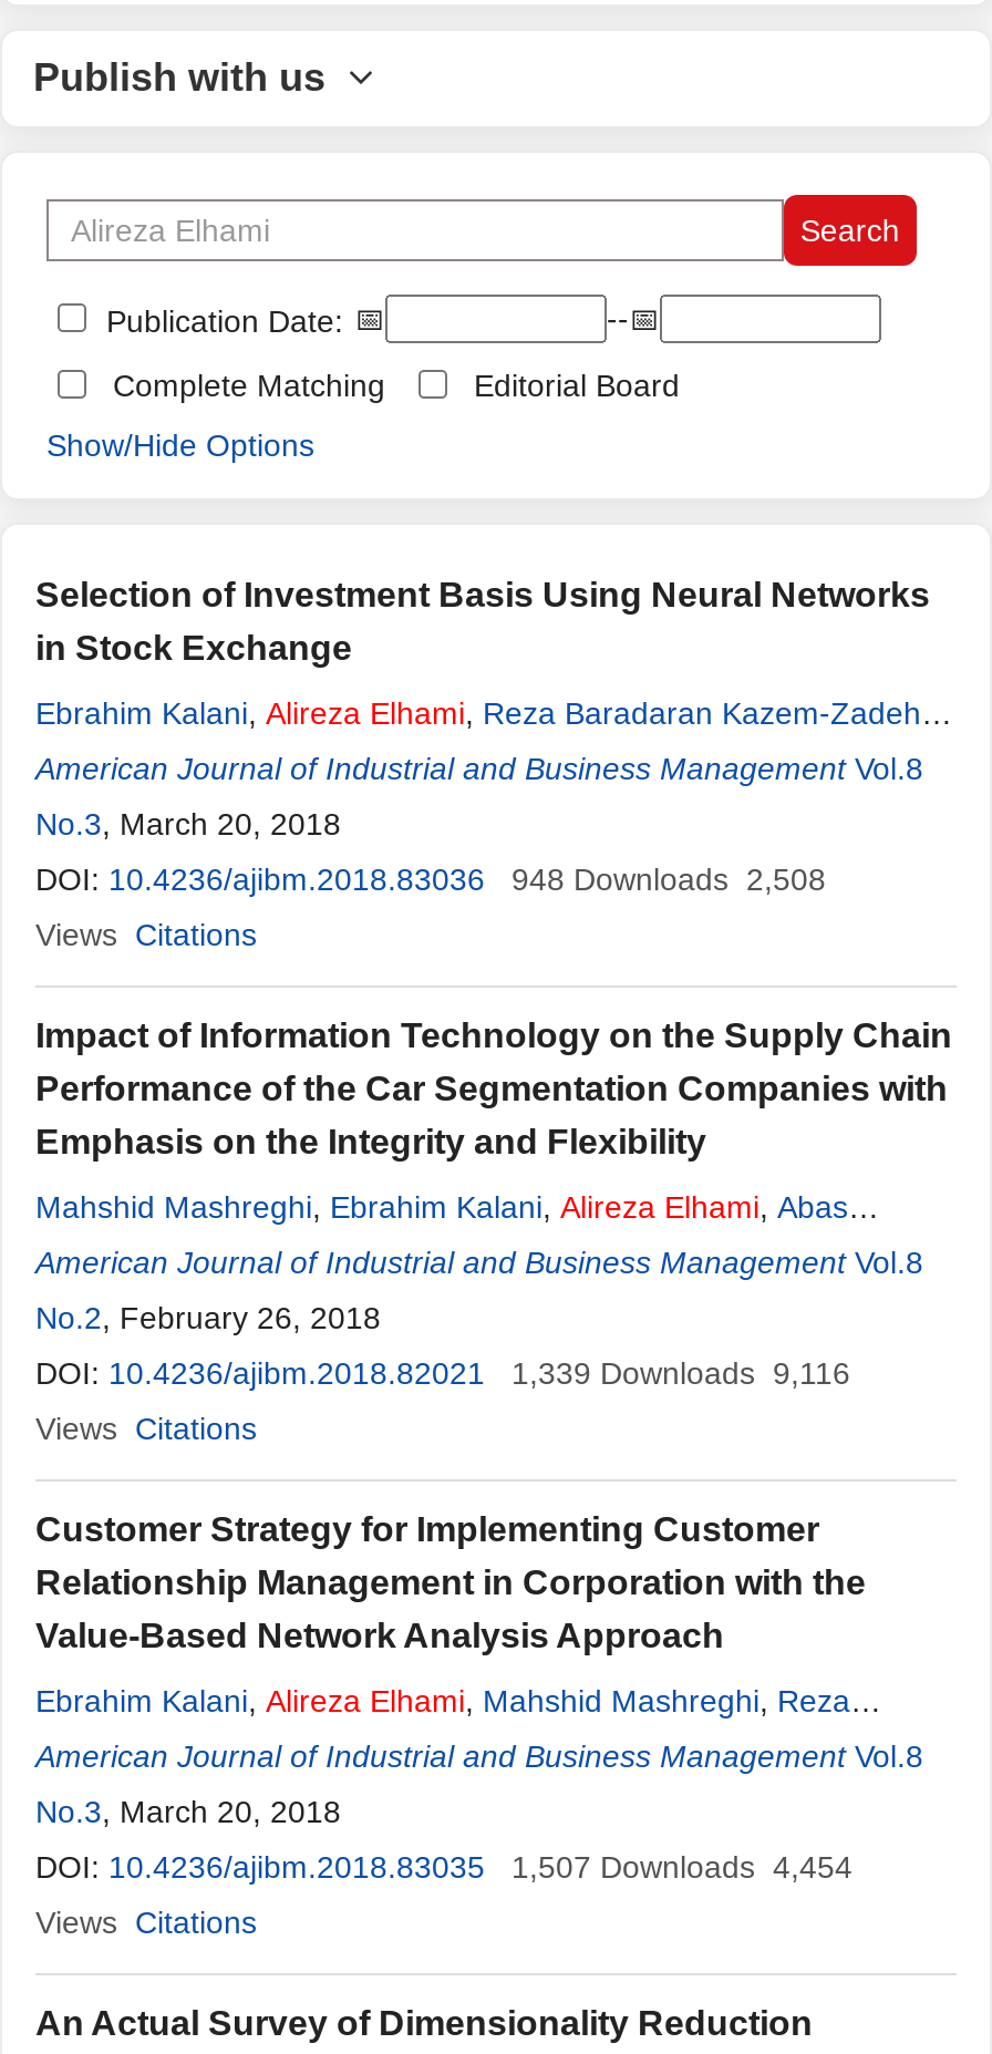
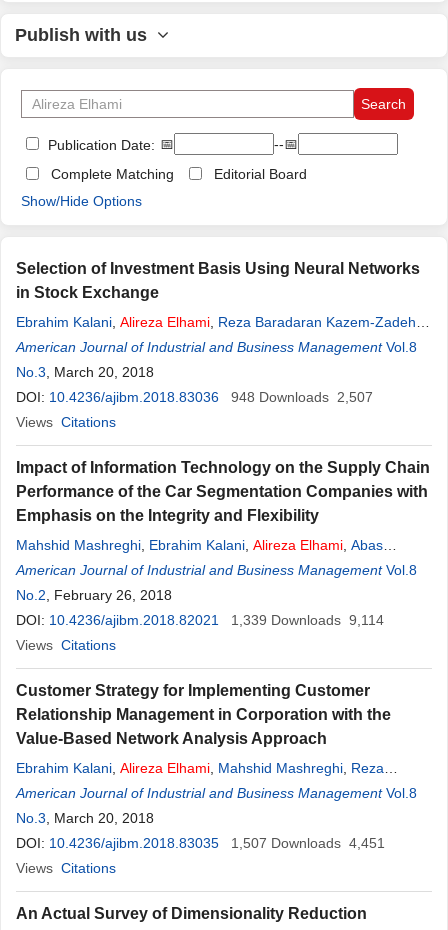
[35,861,826,897] DOI: 10.4236/ajibm.2018.83036 948 Downloads 2,508 -> [16,389,373,405] DOI: 10.4236/ajibm.2018.83036 948 Downloads 2,507
[35,1355,850,1391] DOI: 10.4236/ajibm.2018.82021 1,339 Downloads 9,116 -> [16,612,384,628] DOI: 10.4236/ajibm.2018.82021 1,339 Downloads 9,114
[35,1849,852,1885] DOI: 10.4236/ajibm.2018.83035 1,507 Downloads 4,454 -> [16,835,385,851] DOI: 10.4236/ajibm.2018.83035 1,507 Downloads 4,451

